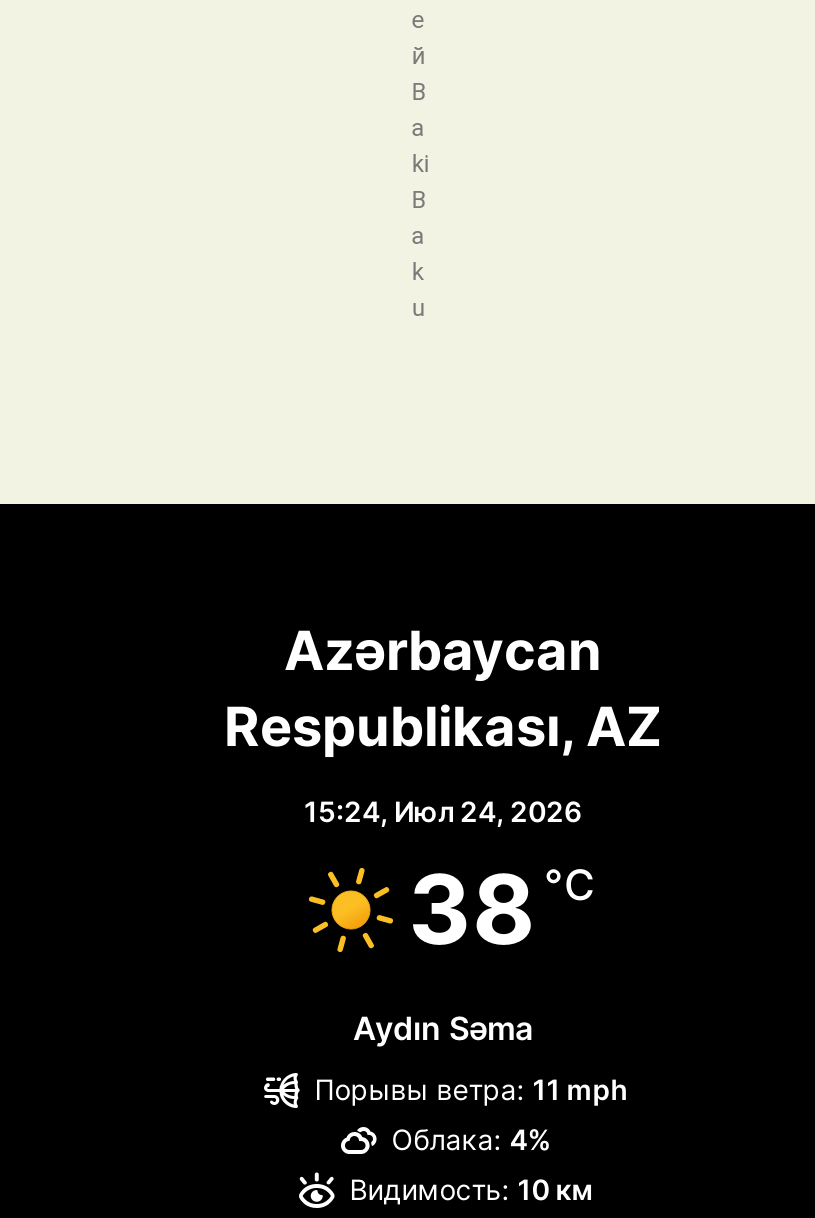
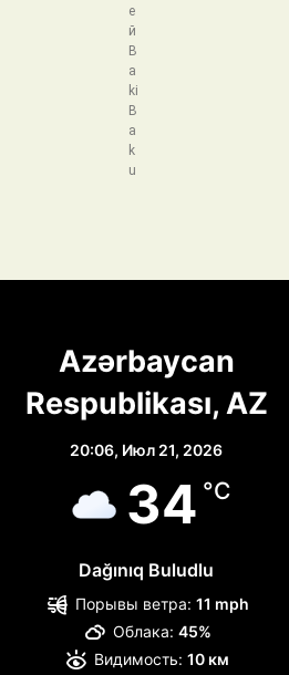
[304,795,594,1049] [image] | 15:24, Июл 24, 2026 | 38 °C | Aydın Səma -> [70,440,230,580] [image] | 20:06, Июл 21, 2026 | 34 °C | Dağınıq Buludlu
[391,1123,551,1157] Облака: 4% -> [113,621,211,640] Облака: 45%

